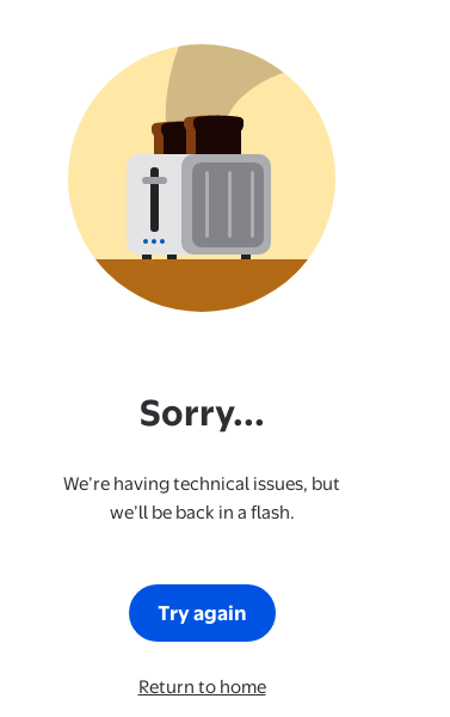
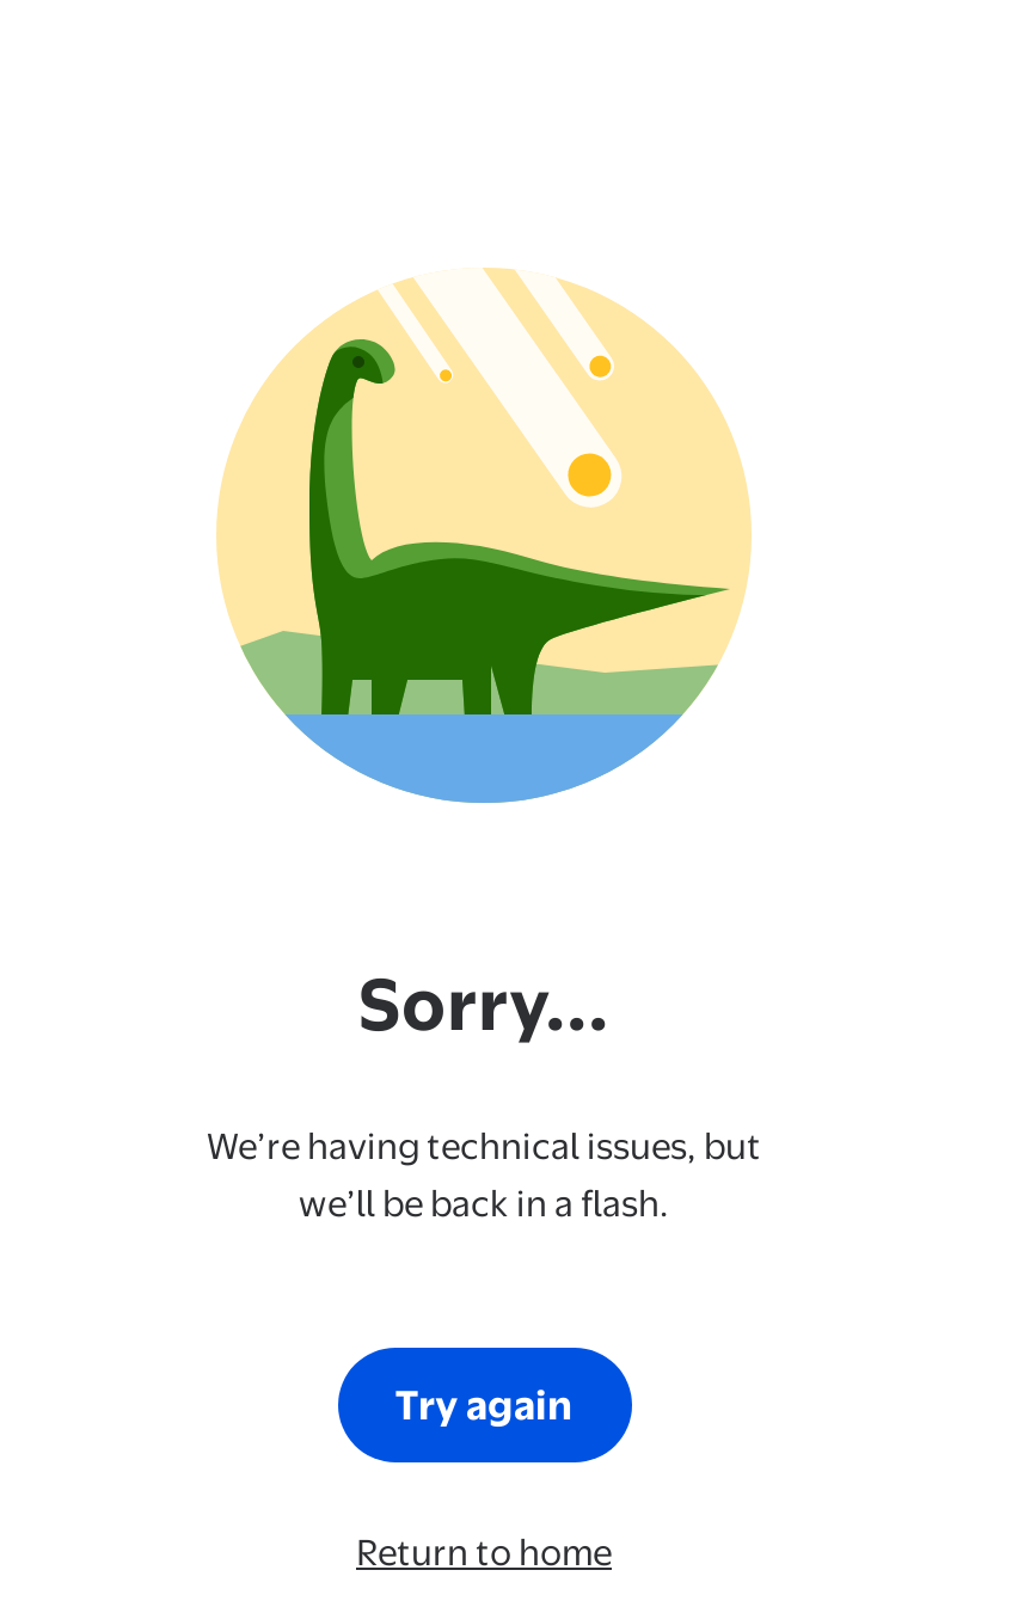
[81,44,320,313] [image] -> [240,270,728,805] [image]

